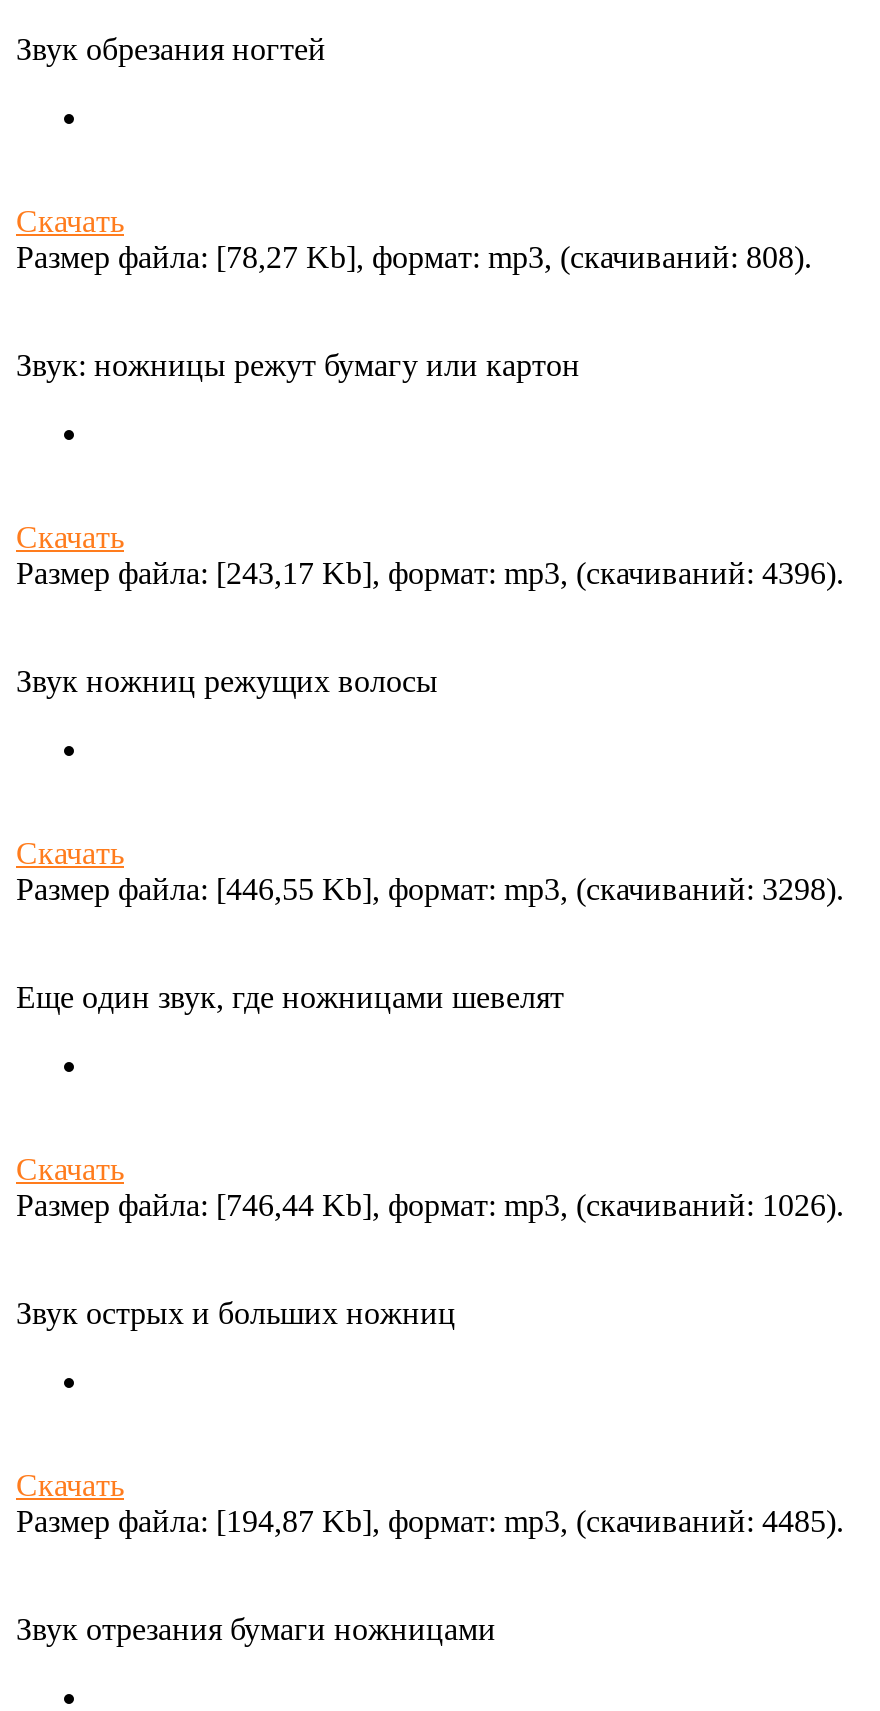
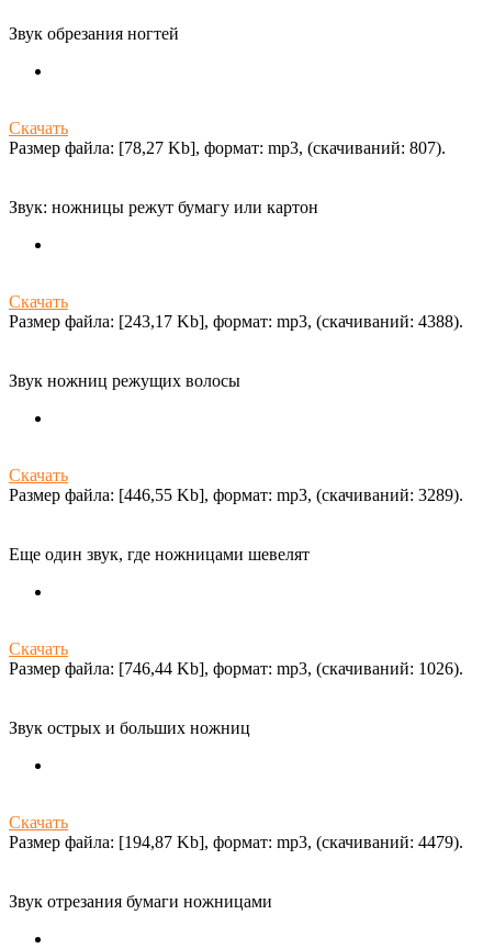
[16,240,812,274] Размер файла: [78,27 Kb], формат: mp3, (cкачиваний: 808). -> [9,138,446,157] Размер файла: [78,27 Kb], формат: mp3, (cкачиваний: 807).
[16,556,844,590] Размер файла: [243,17 Kb], формат: mp3, (cкачиваний: 4396). -> [9,312,463,331] Размер файла: [243,17 Kb], формат: mp3, (cкачиваний: 4388).
[16,872,844,906] Размер файла: [446,55 Kb], формат: mp3, (cкачиваний: 3298). -> [9,485,463,504] Размер файла: [446,55 Kb], формат: mp3, (cкачиваний: 3289).
[16,1504,844,1538] Размер файла: [194,87 Kb], формат: mp3, (cкачиваний: 4485). -> [9,833,463,851] Размер файла: [194,87 Kb], формат: mp3, (cкачиваний: 4479).

